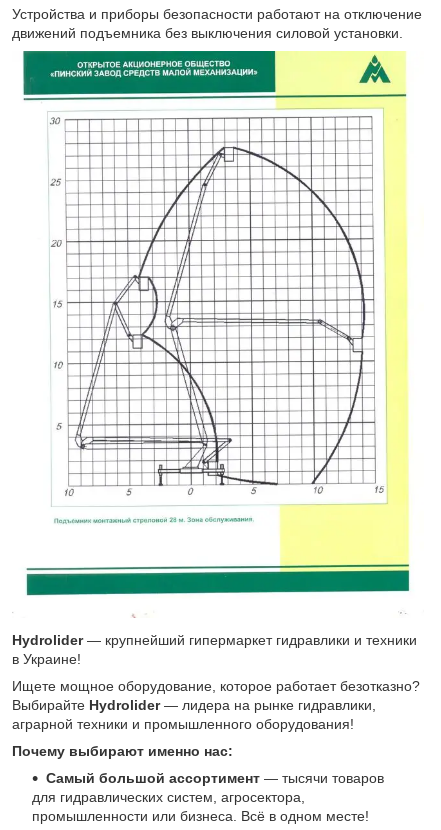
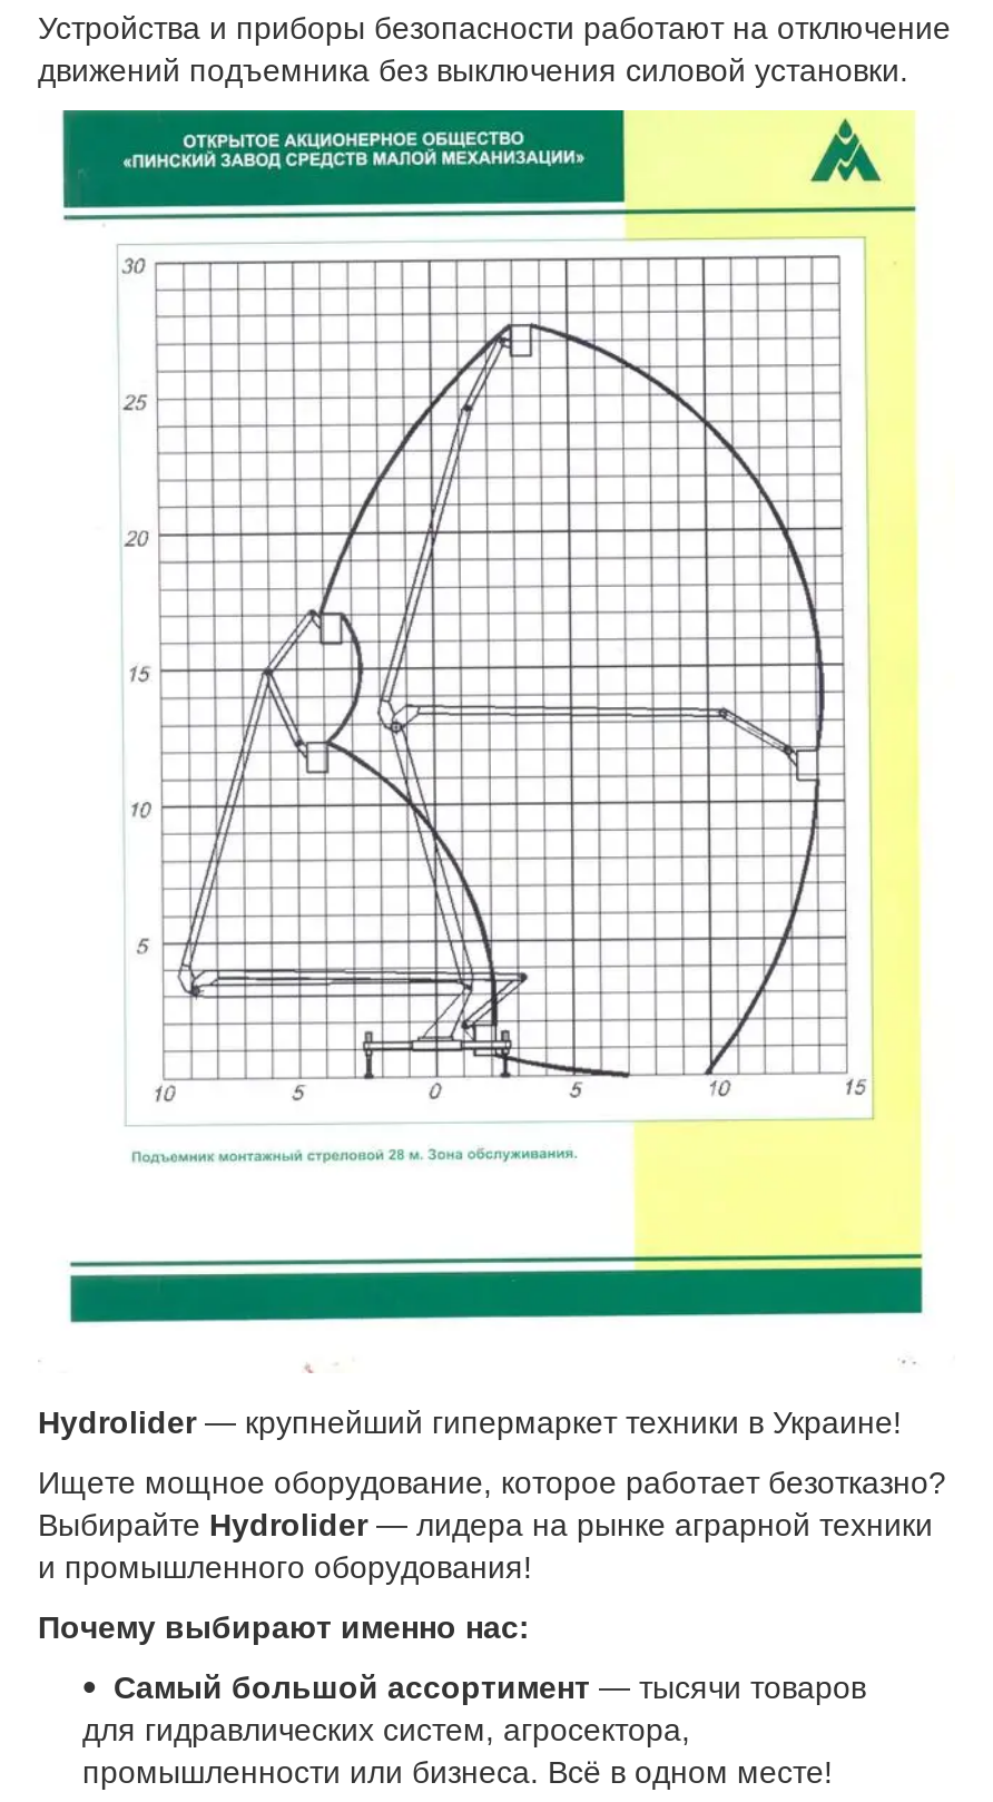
[12,632,417,667] Hydrolider — крупнейший гипермаркет гидравлики и техники | в Украине! -> [38,1404,902,1440] Hydrolider — крупнейший гипермаркет техники в Украине!
[12,697,376,732] Выбирайте Hydrolider — лидера на рынке гидравлики, | аграрной техники и промышленного оборудования! -> [38,1506,933,1584] Выбирайте Hydrolider — лидера на рынке аграрной техники | и промышленного оборудования!

